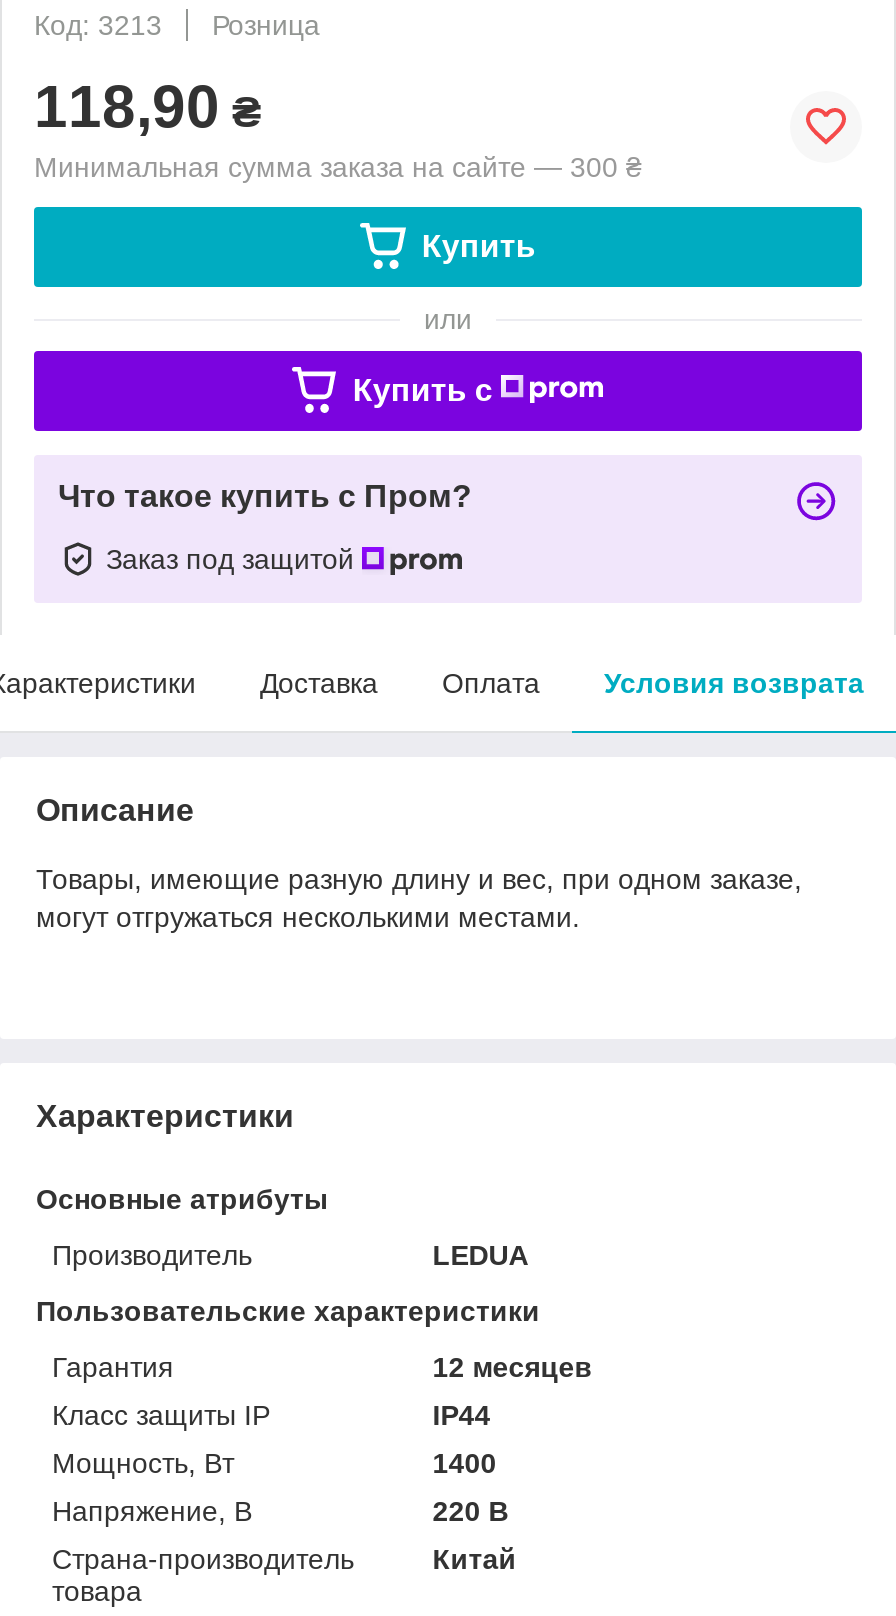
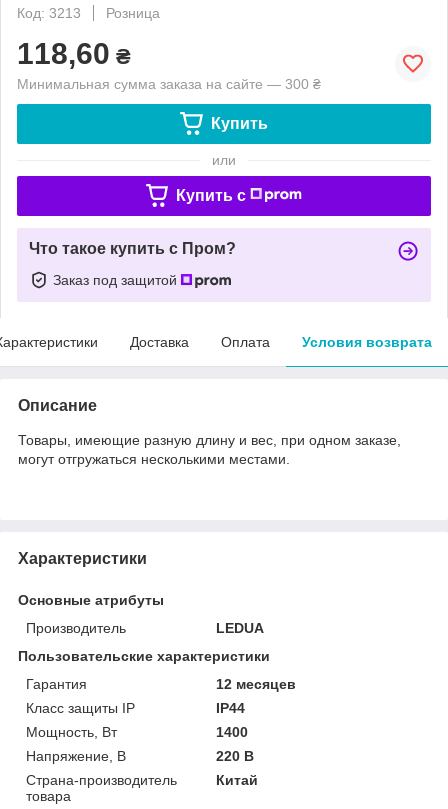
[34,73,262,139] 118,90 ₴ -> [17,37,131,70] 118,60 ₴

